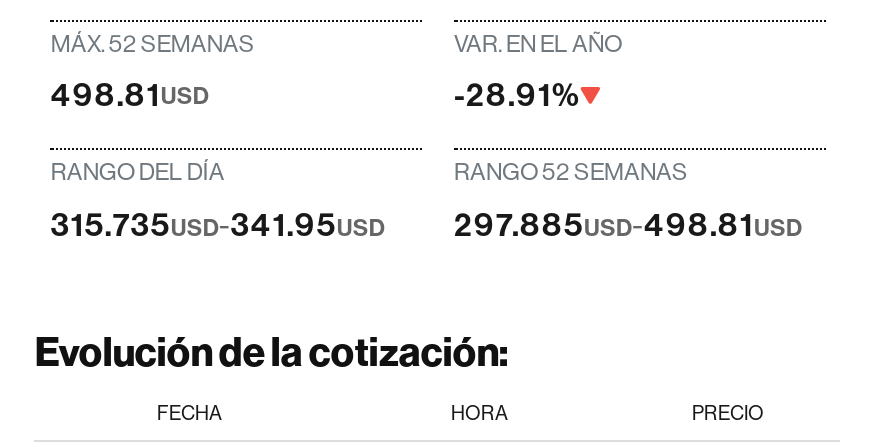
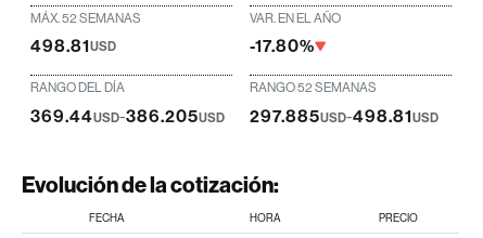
[454,76,580,114] -28.91% -> [250,36,315,56] -17.80%
[51,206,802,244] 315.735USD-341.95USD 297.885USD-498.81USD -> [31,106,438,127] 369.44USD-386.205USD 297.885USD-498.81USD

